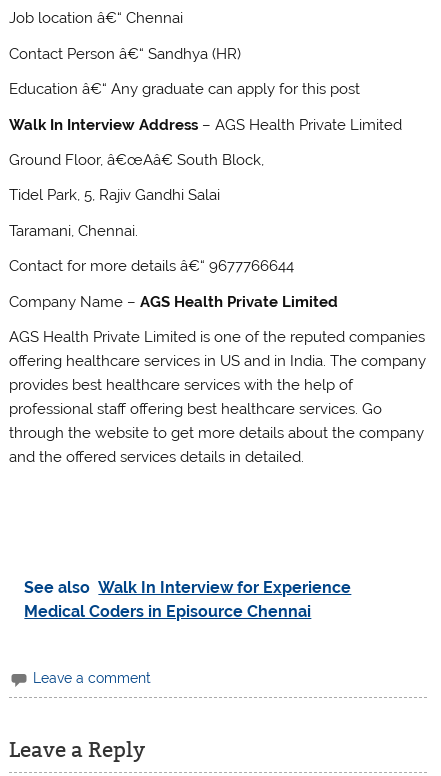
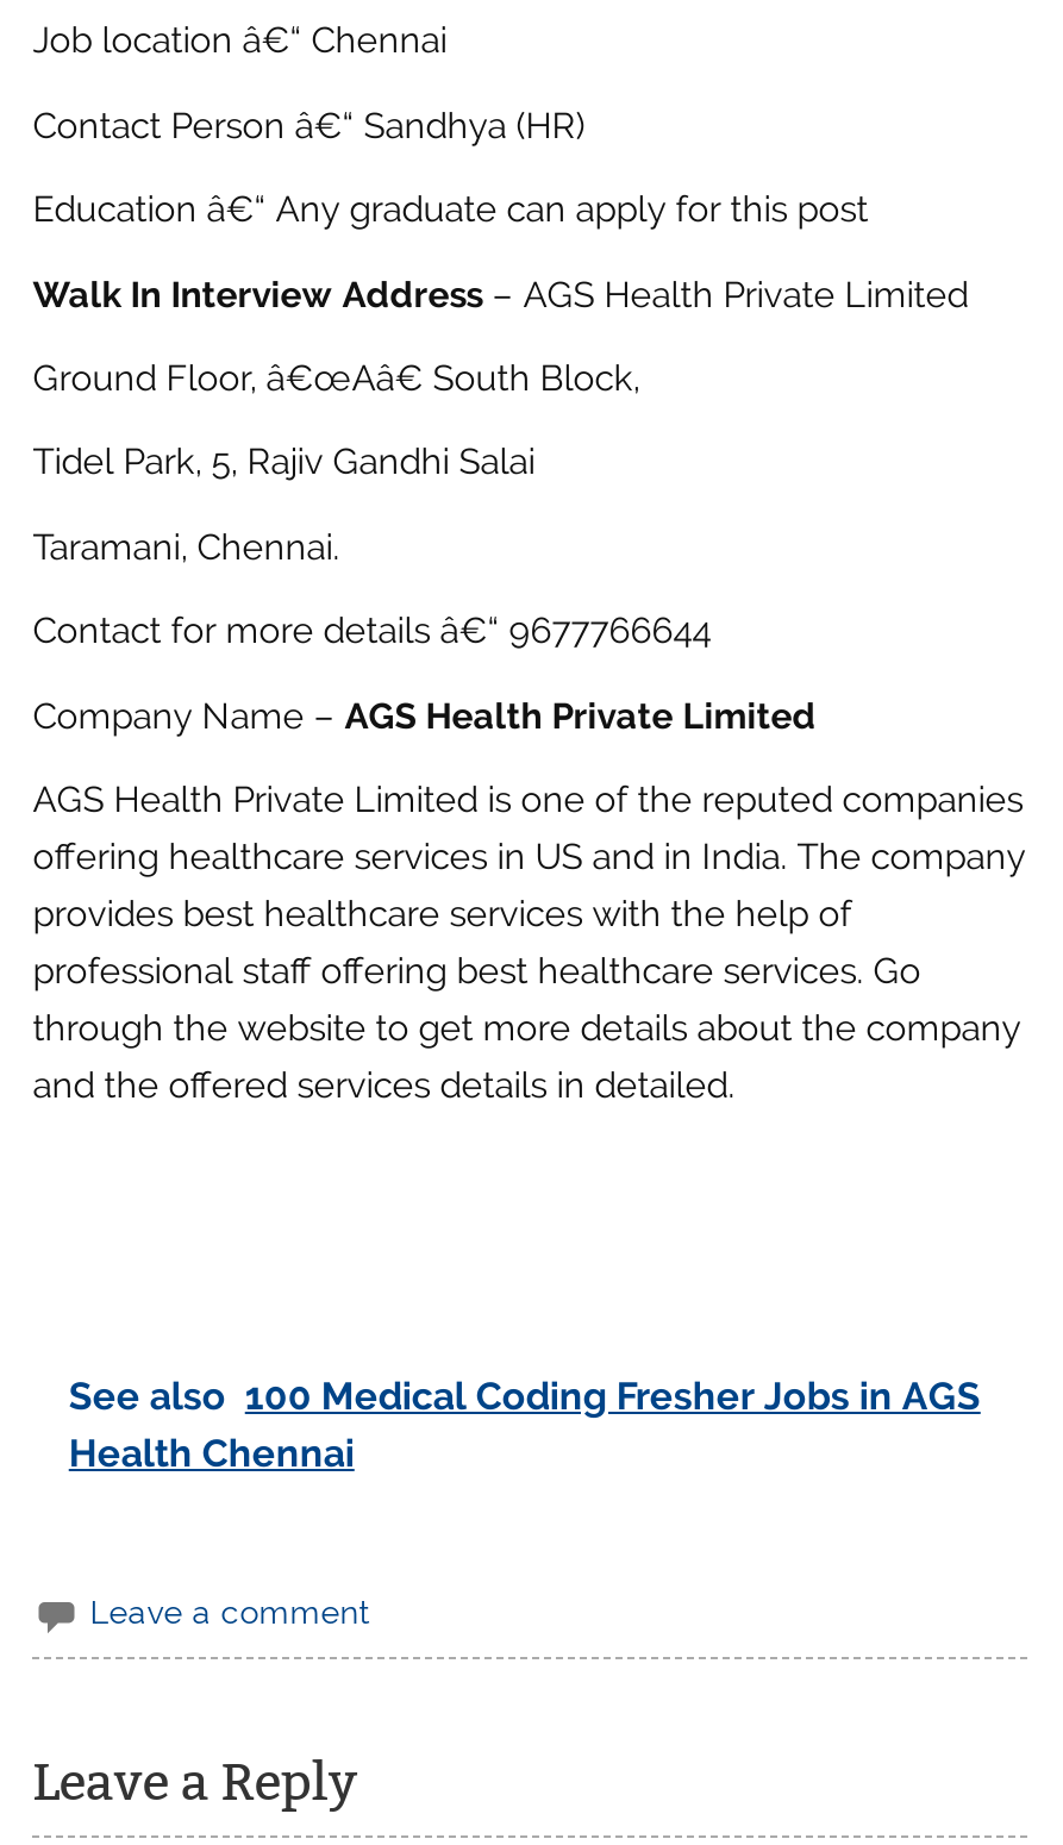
[24,578,351,621] See also Walk In Interview for Experience | Medical Coders in Episource Chennai -> [69,1373,981,1475] See also 100 Medical Coding Fresher Jobs in AGS | Health Chennai

